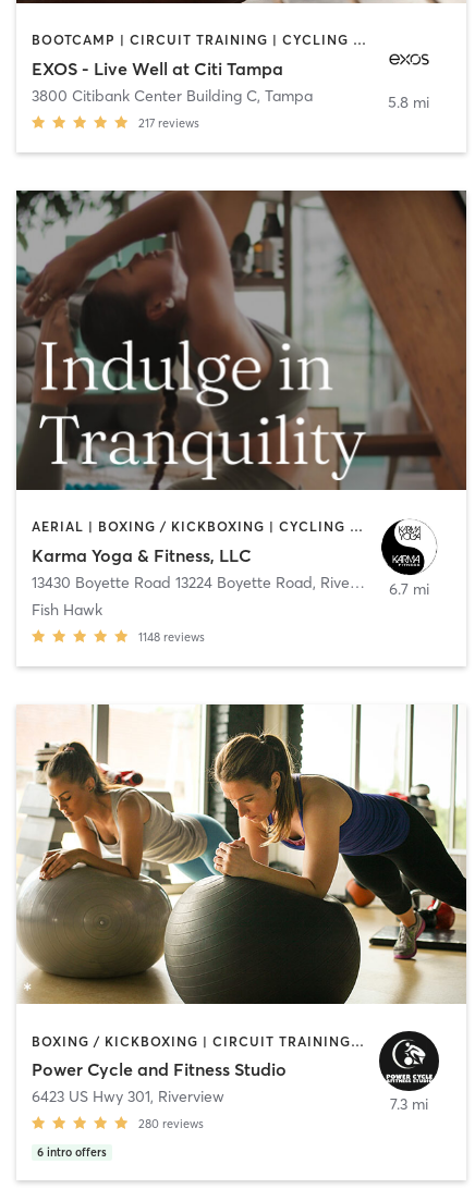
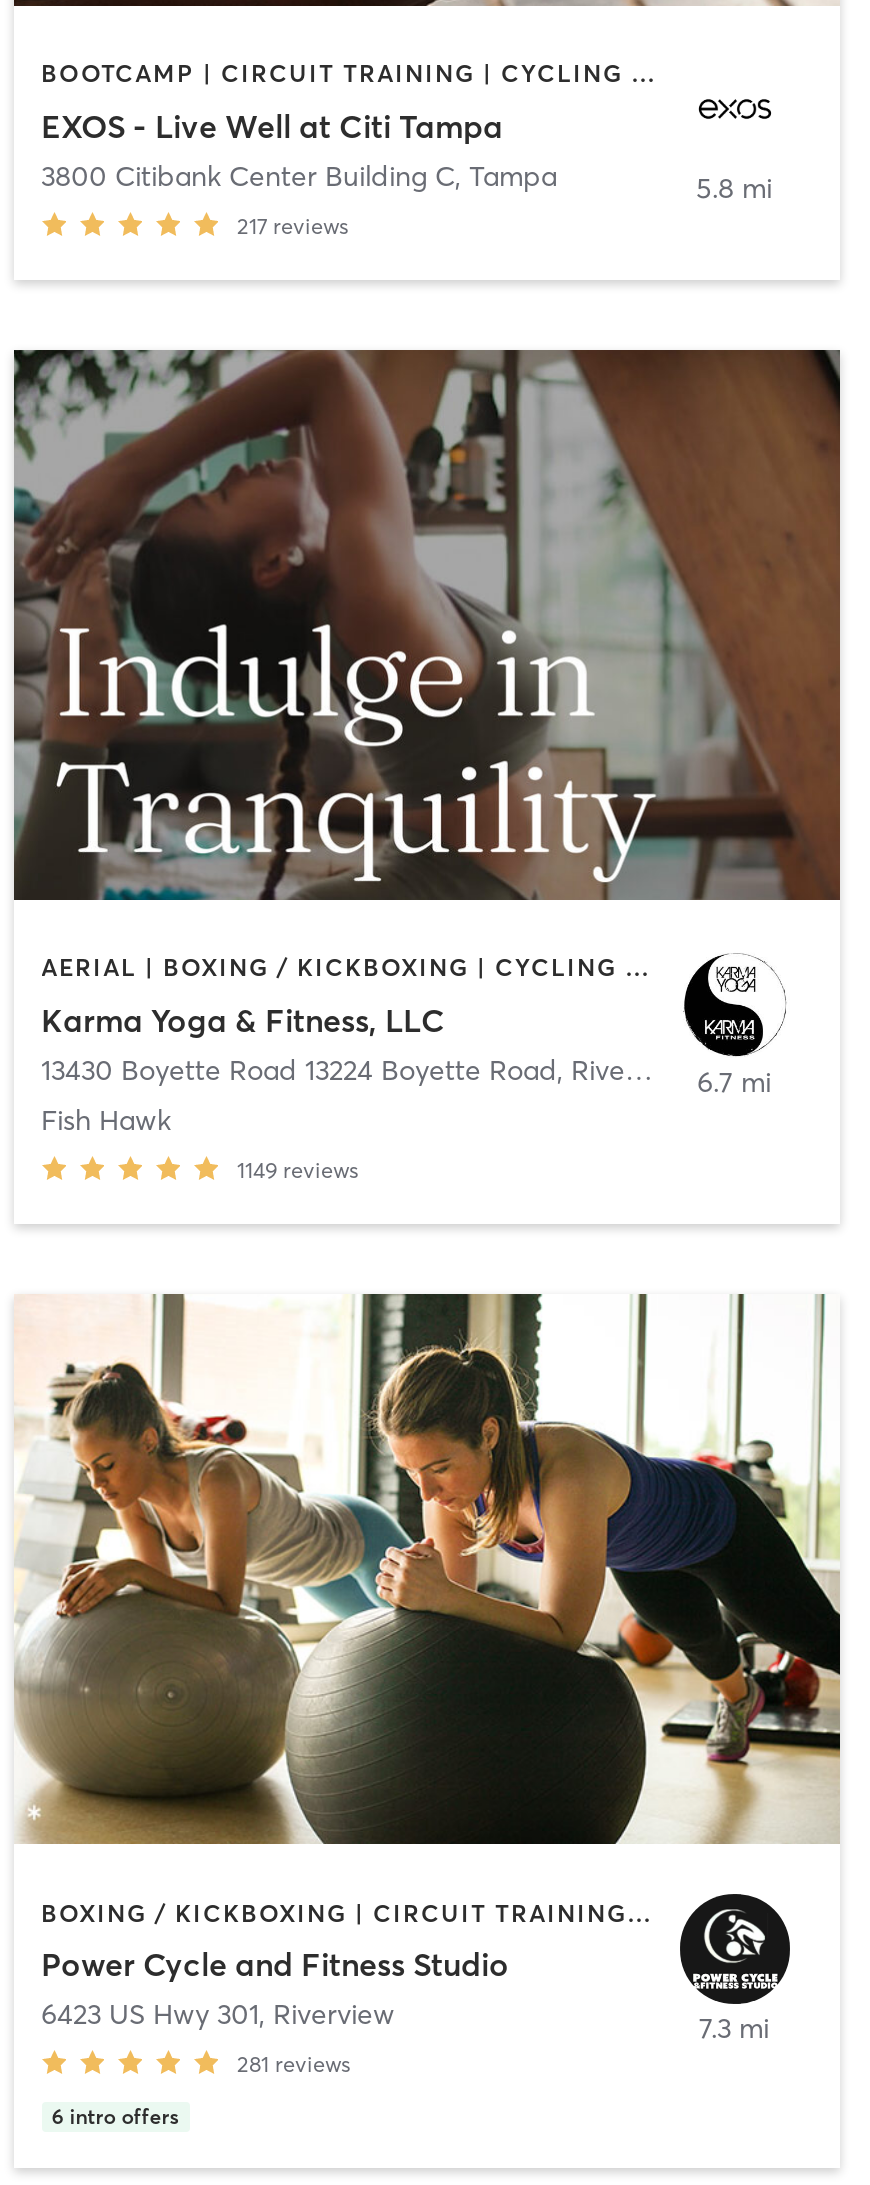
[138,629,204,645] 1148 reviews -> [237,1156,359,1184] 1149 reviews
[138,1116,203,1132] 280 reviews -> [237,2051,351,2079] 281 reviews

